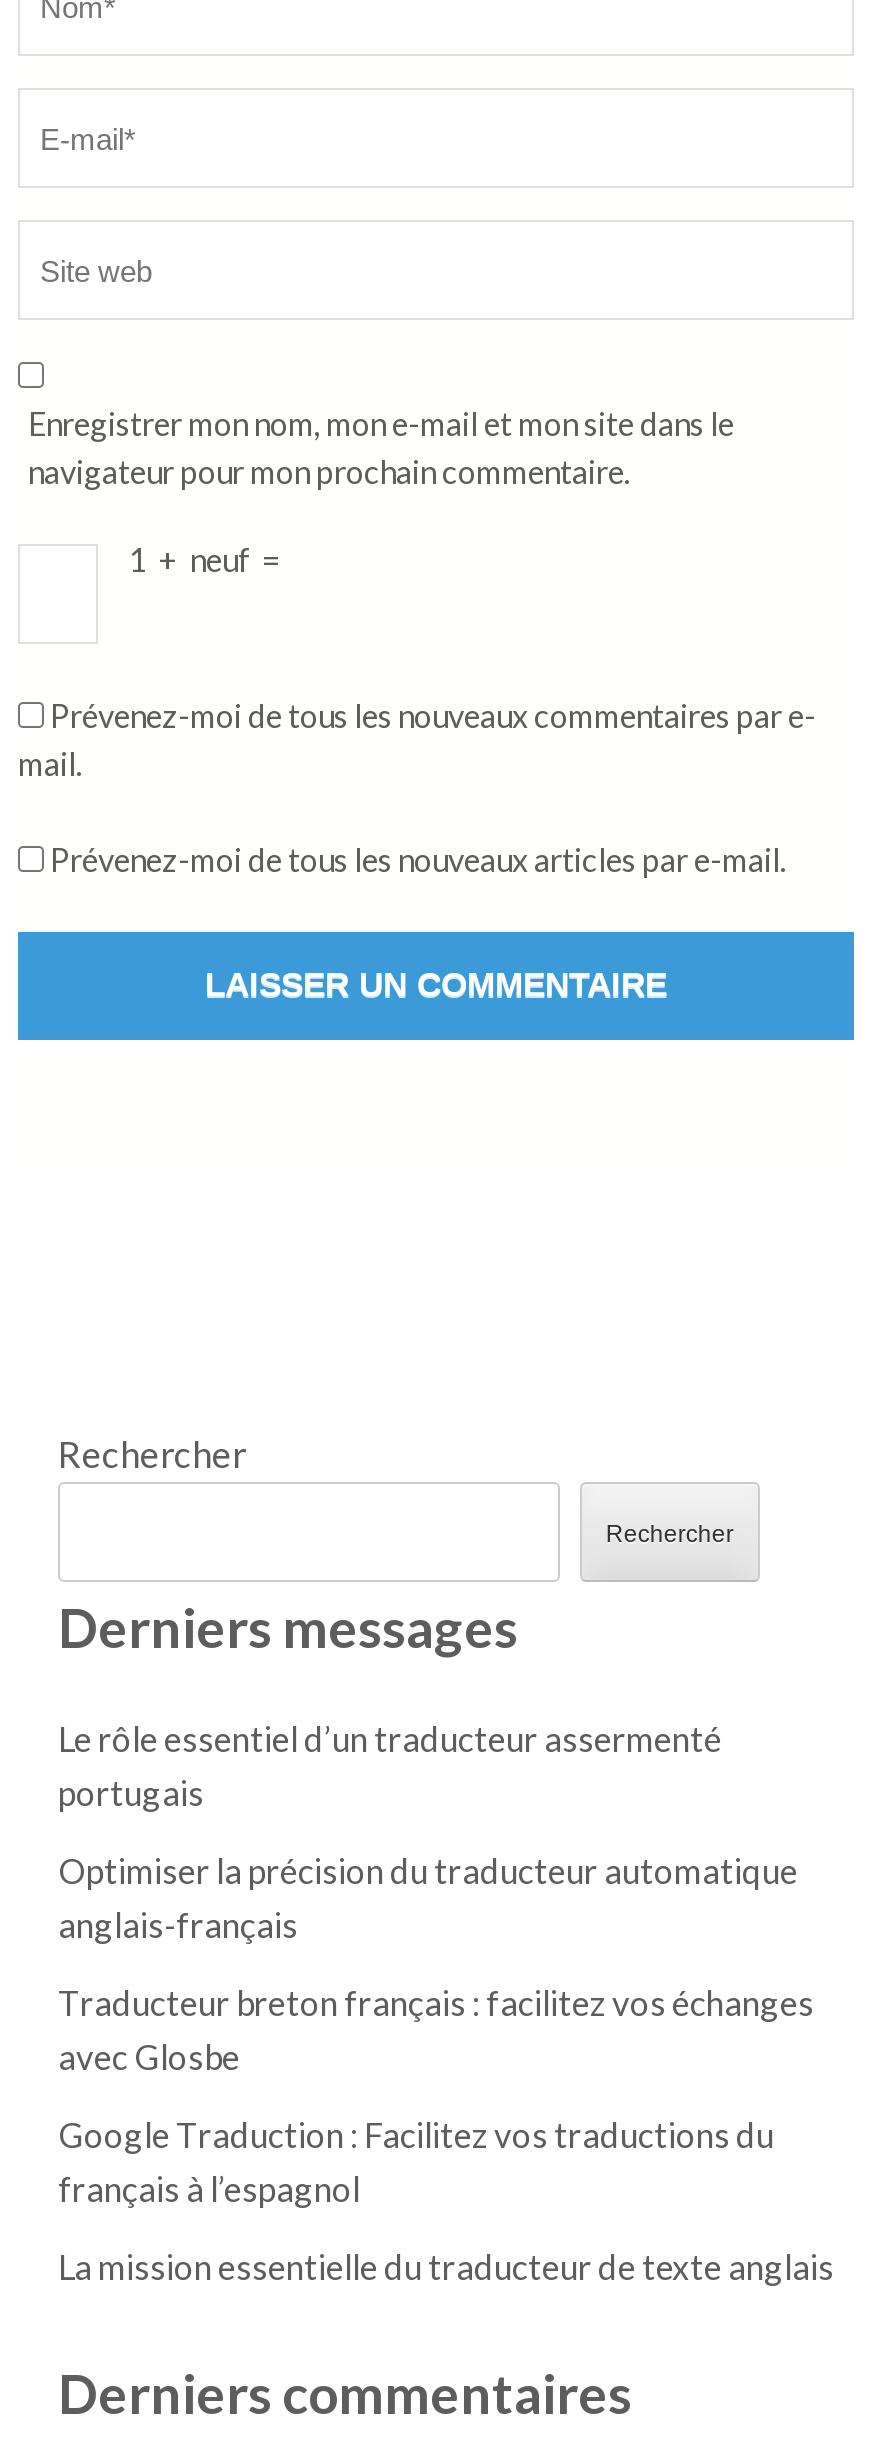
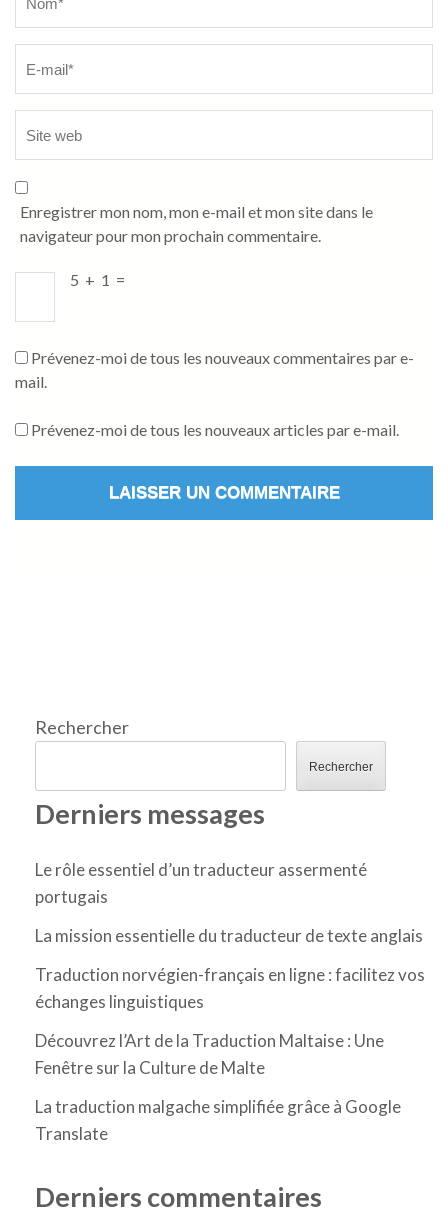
[128,540,286,578] 1 + neuf = -> [70,270,128,289] 5 + 1 =
[58,1851,814,2211] Optimiser la précision du traducteur automatique | anglais-français | Traducteur breton français : facilitez vos échanges | avec Glosbe | Google Traduction : Facilitez vos traductions du | français à l’espagnol -> none
moved [58,2247,834,2289] -> [35,925,423,946]: La mission essentielle du traducteur de texte anglais
none -> [35,964,425,1144] Traduction norvégien-français en ligne : facilitez vos | échanges linguistiques | Découvrez l’Art de la Traduction Maltaise : Une | Fenêtre sur la Culture de Malte | La traduction malgache simplifiée grâce à Google | Translate

